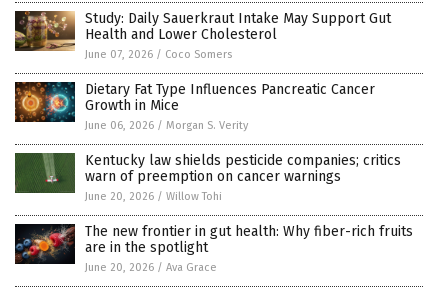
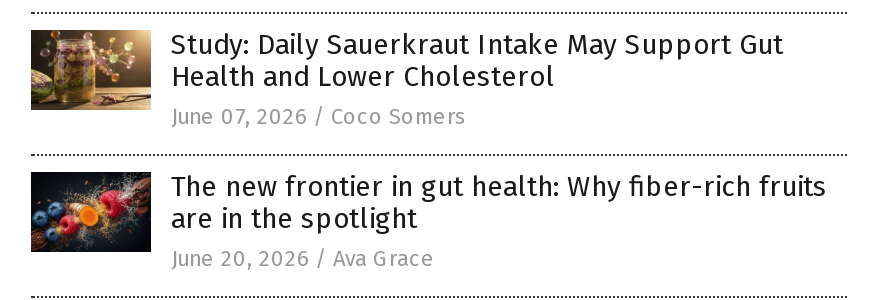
[14,81,401,203] [image] | Dietary Fat Type Influences Pancreatic Cancer | Growth in Mice | June 06, 2026 / Morgan S. Verity | Kentucky law shields pesticide companies; critics | warn of preemption on cancer warnings | June 20, 2026 / Willow Tohi -> none
[15,153,71,193] [image] -> none

